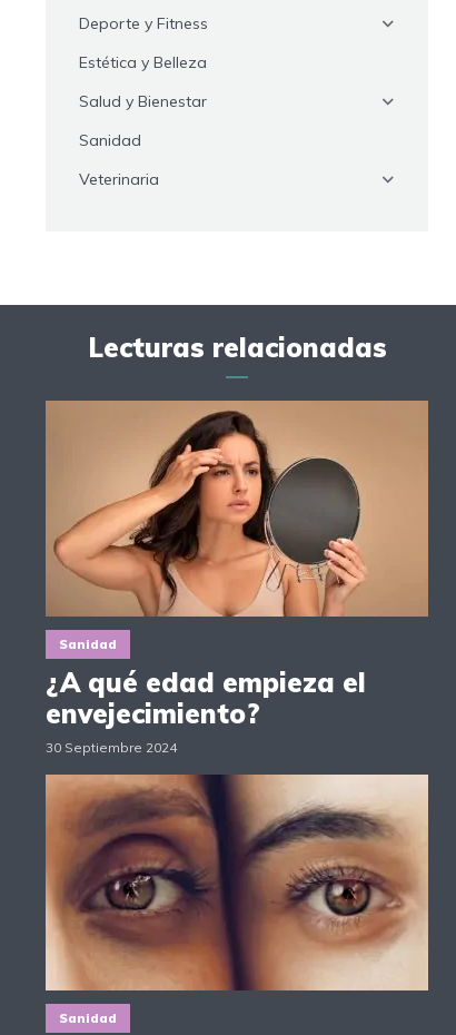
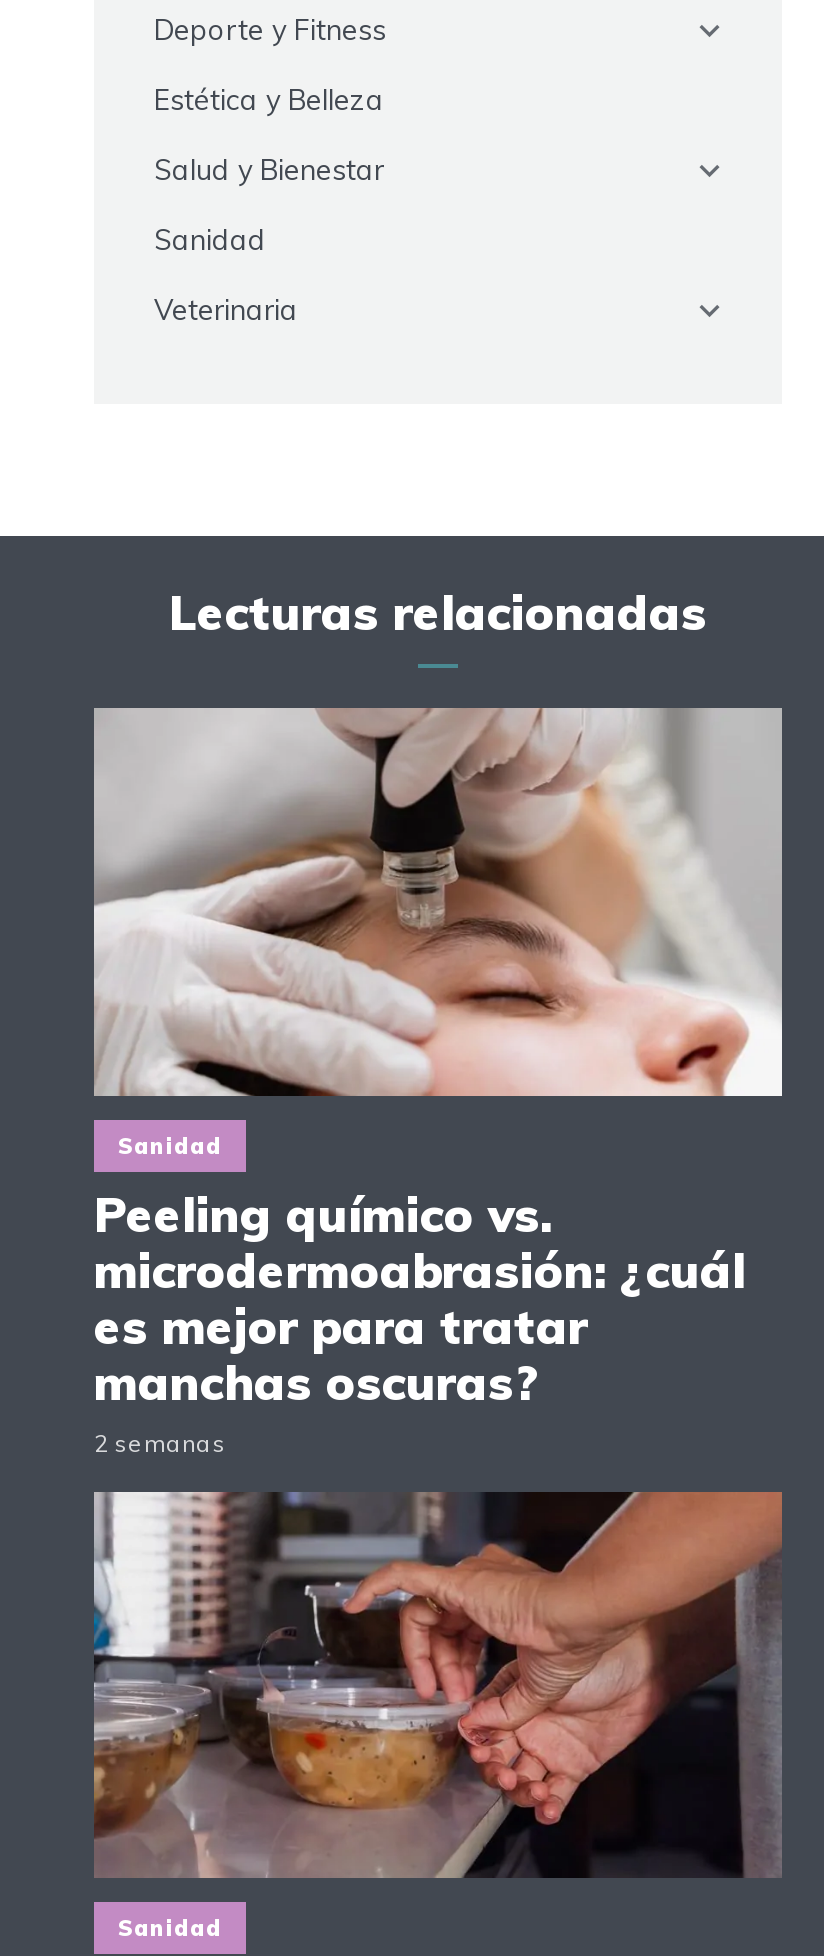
[46,400,429,618] [image] -> [92,706,784,1098] [image]
[46,666,366,756] ¿A qué edad empieza el | envejecimiento? | 30 Septiembre 2024 -> [94,1183,746,1457] Peeling químico vs. | microdermoabrasión: ¿cuál | es mejor para tratar | manchas oscuras? | 2 semanas
[44,773,429,992] [image] -> [92,1490,782,1880] [image]

